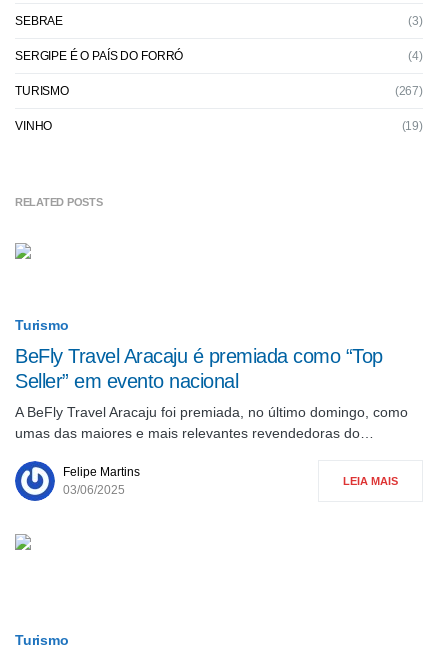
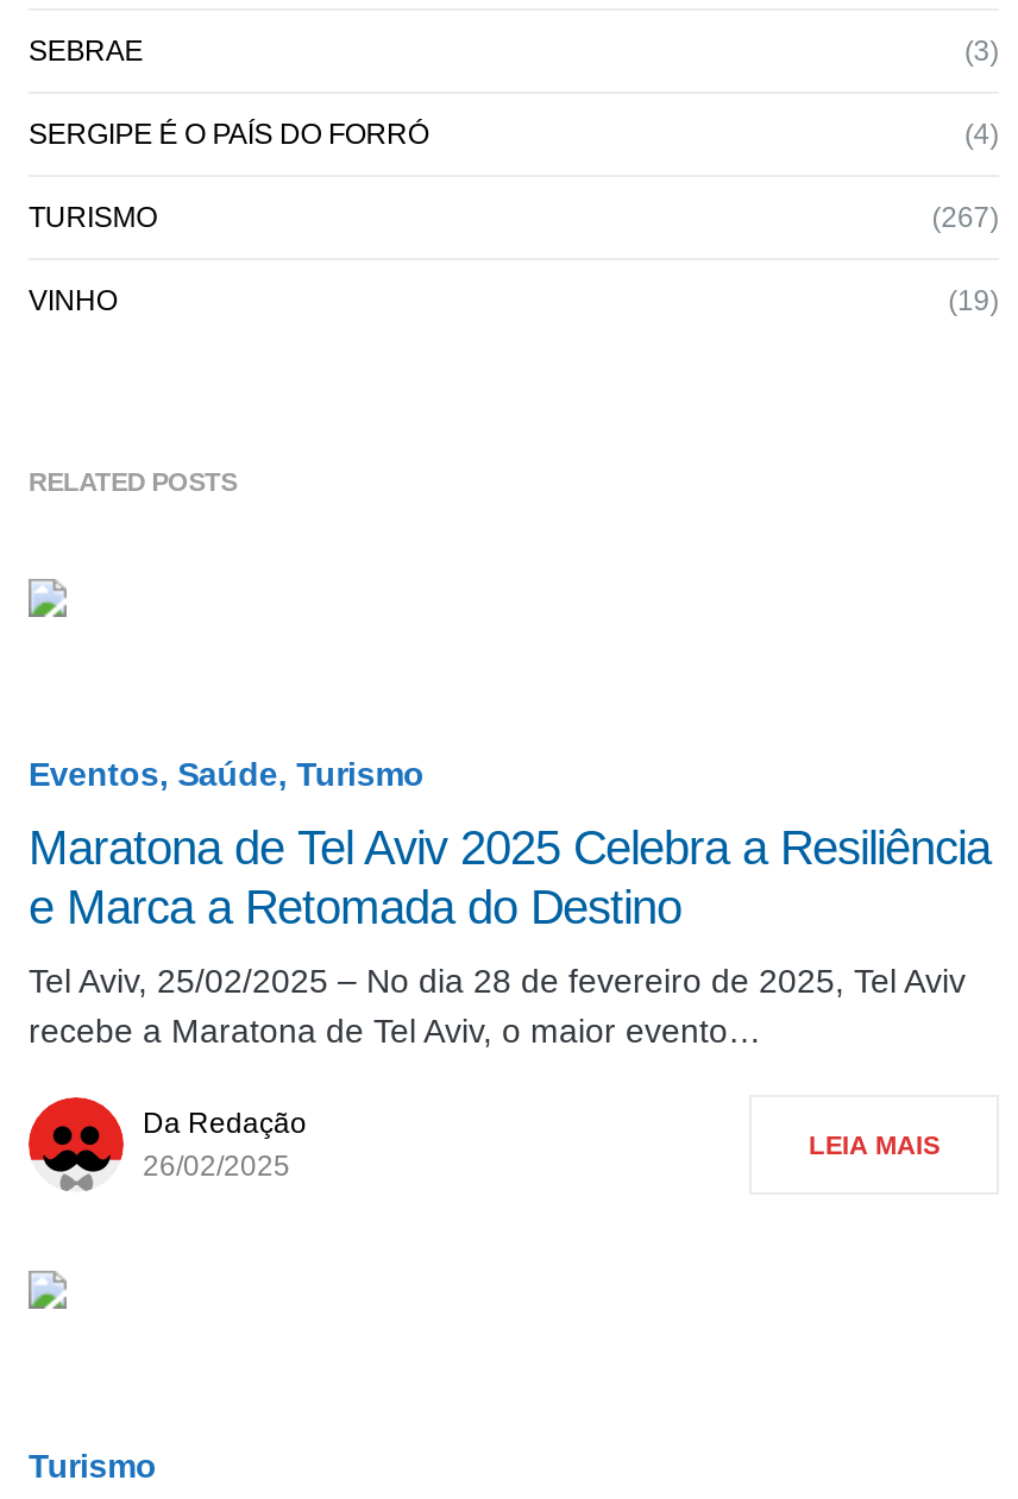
[15,317,69,333] Turismo -> [29,755,424,793] Eventos Saúde Turismo
[15,345,382,392] BeFly Travel Aracaju é premiada como “Top | Seller” em evento nacional -> [29,821,991,933] Maratona de Tel Aviv 2025 Celebra a Resiliência | e Marca a Retomada do Destino
[15,404,408,441] A BeFly Travel Aracaju foi premiada, no último domingo, como | umas das maiores e mais relevantes revendedoras do… -> [29,962,966,1050] Tel Aviv, 25/02/2025 – No dia 28 de fevereiro de 2025, Tel Aviv | recebe a Maratona de Tel Aviv, o maior evento…
[14,460,140,502] [image] | Felipe Martins | 03/06/2025 -> [26,1095,307,1192] [image] | Da Redação | 26/02/2025

